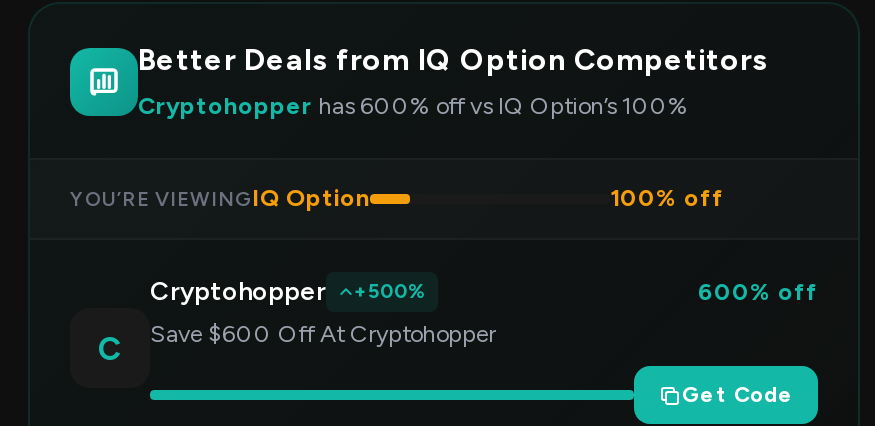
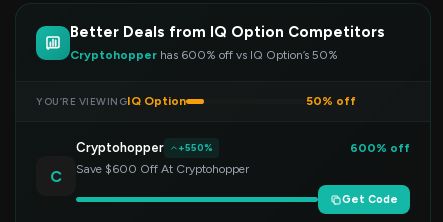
[138,92,688,120] Cryptohopper has 600% off vs IQ Option’s 100% -> [70,48,338,62] Cryptohopper has 600% off vs IQ Option’s 50%
[610,184,724,212] 100% off -> [306,94,356,108] 50% off
[150,276,426,306] Cryptohopper +500% -> [76,140,213,155] Cryptohopper +550%

